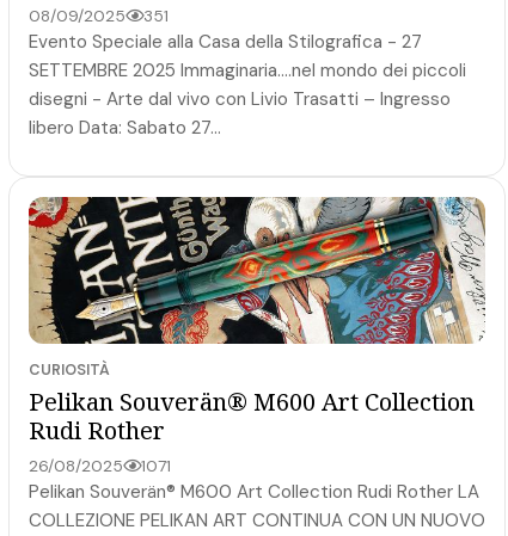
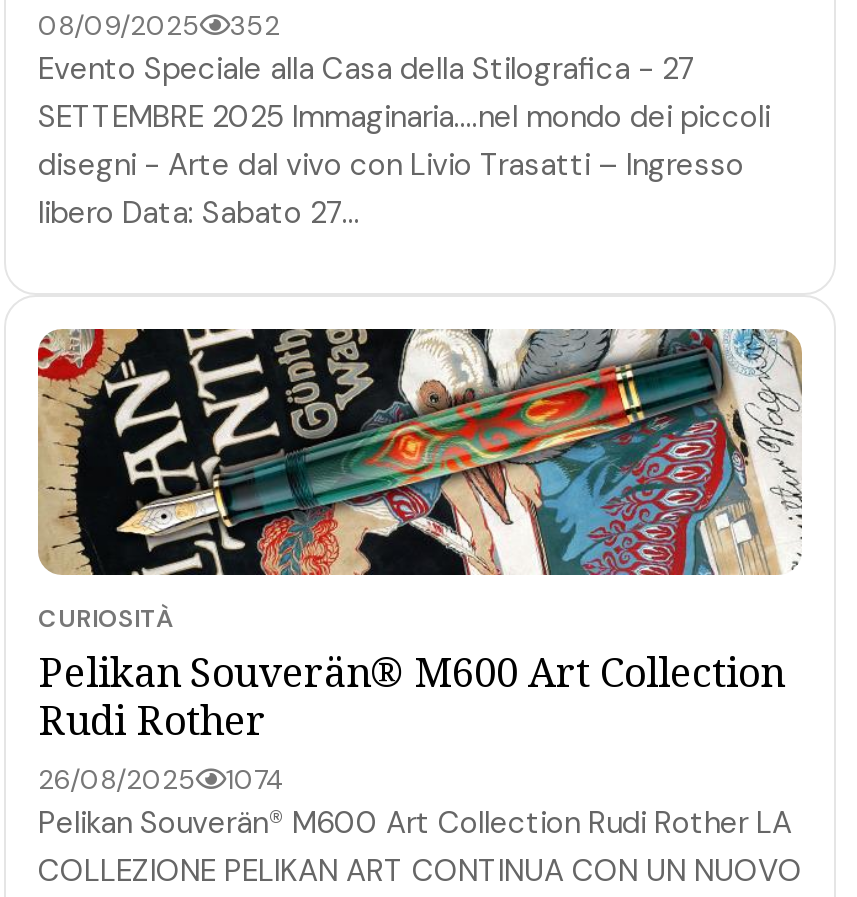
[29,6,169,26] 08/09/2025 351 -> [38,8,280,42] 08/09/2025 352
[29,456,171,476] 26/08/2025 1071 -> [38,763,284,797] 26/08/2025 1074

